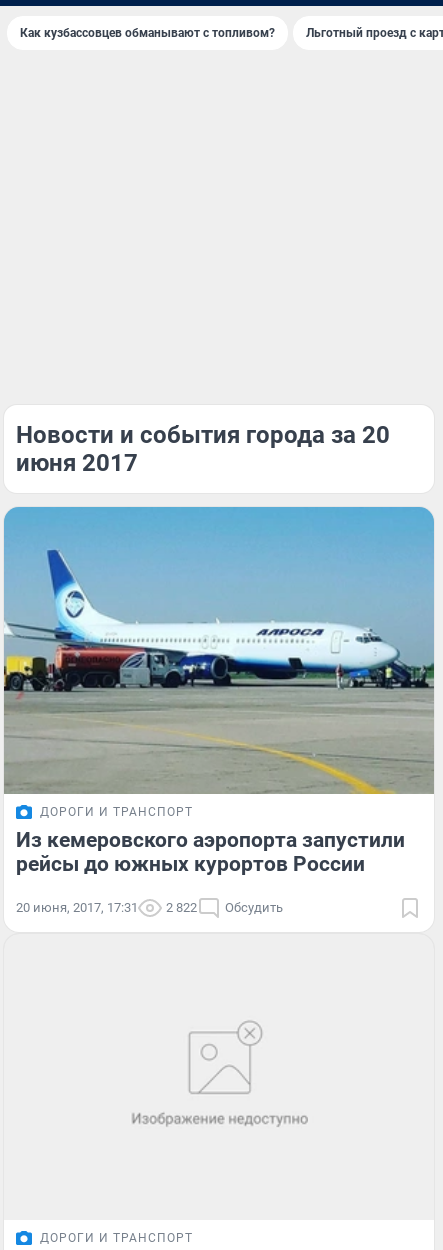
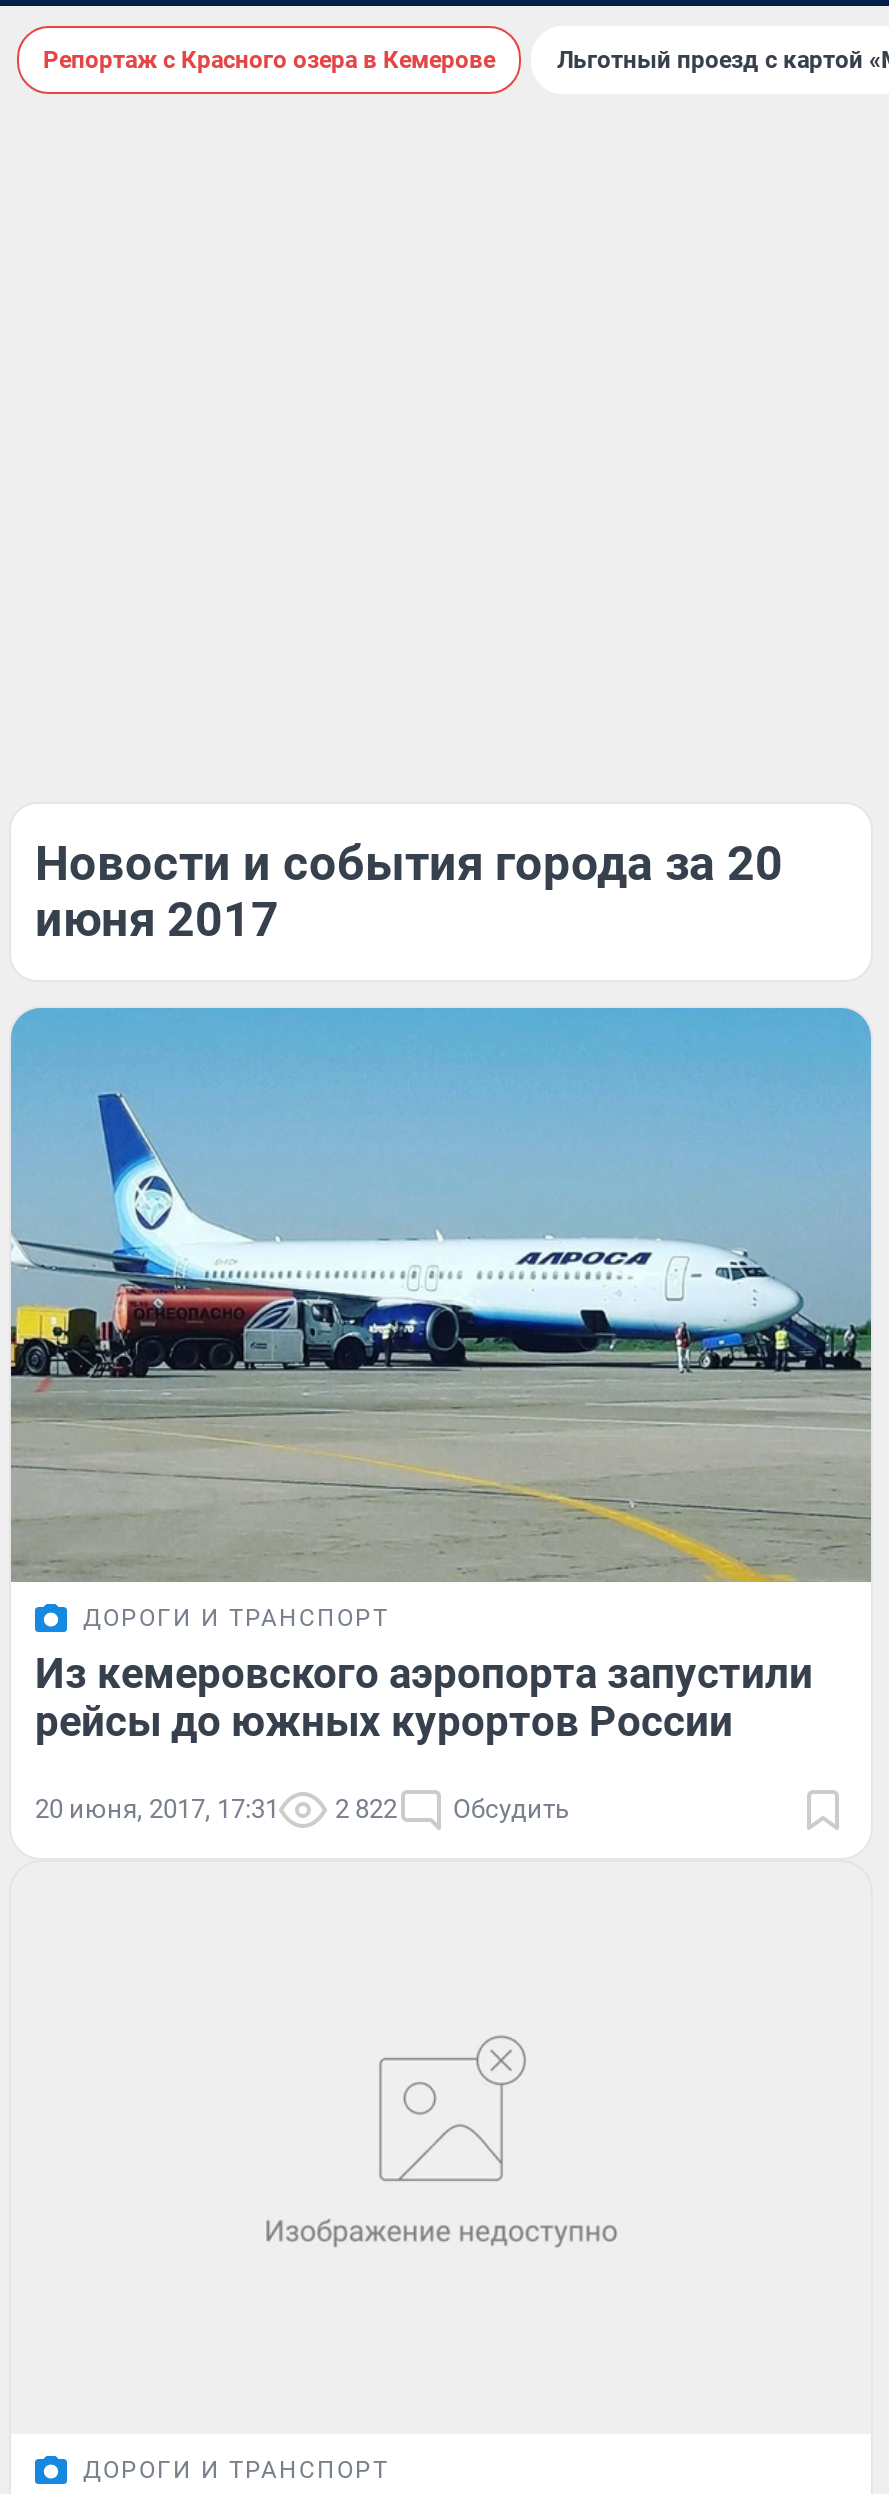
[20,26,275,40] Как кузбассовцев обманывают с топливом? -> [43,46,495,74] Репортаж с Красного озера в Кемерове

